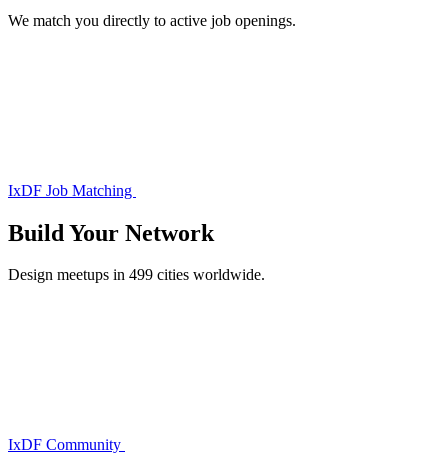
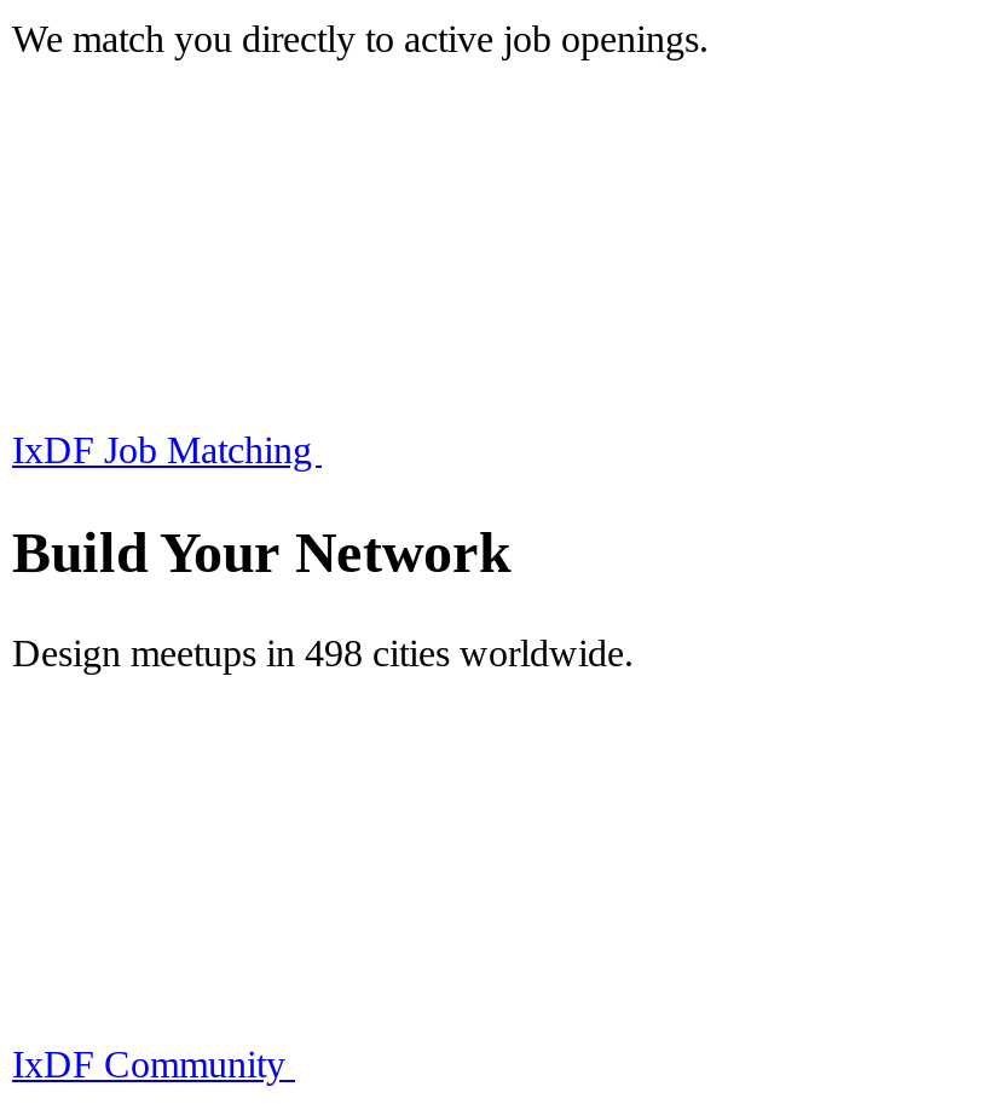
[8,266,265,283] Design meetups in 499 cities worldwide. -> [12,633,634,674] Design meetups in 498 cities worldwide.

